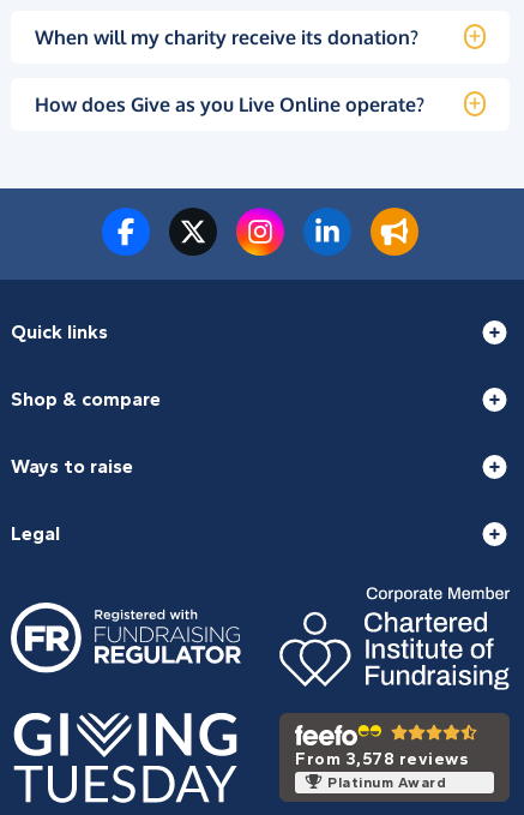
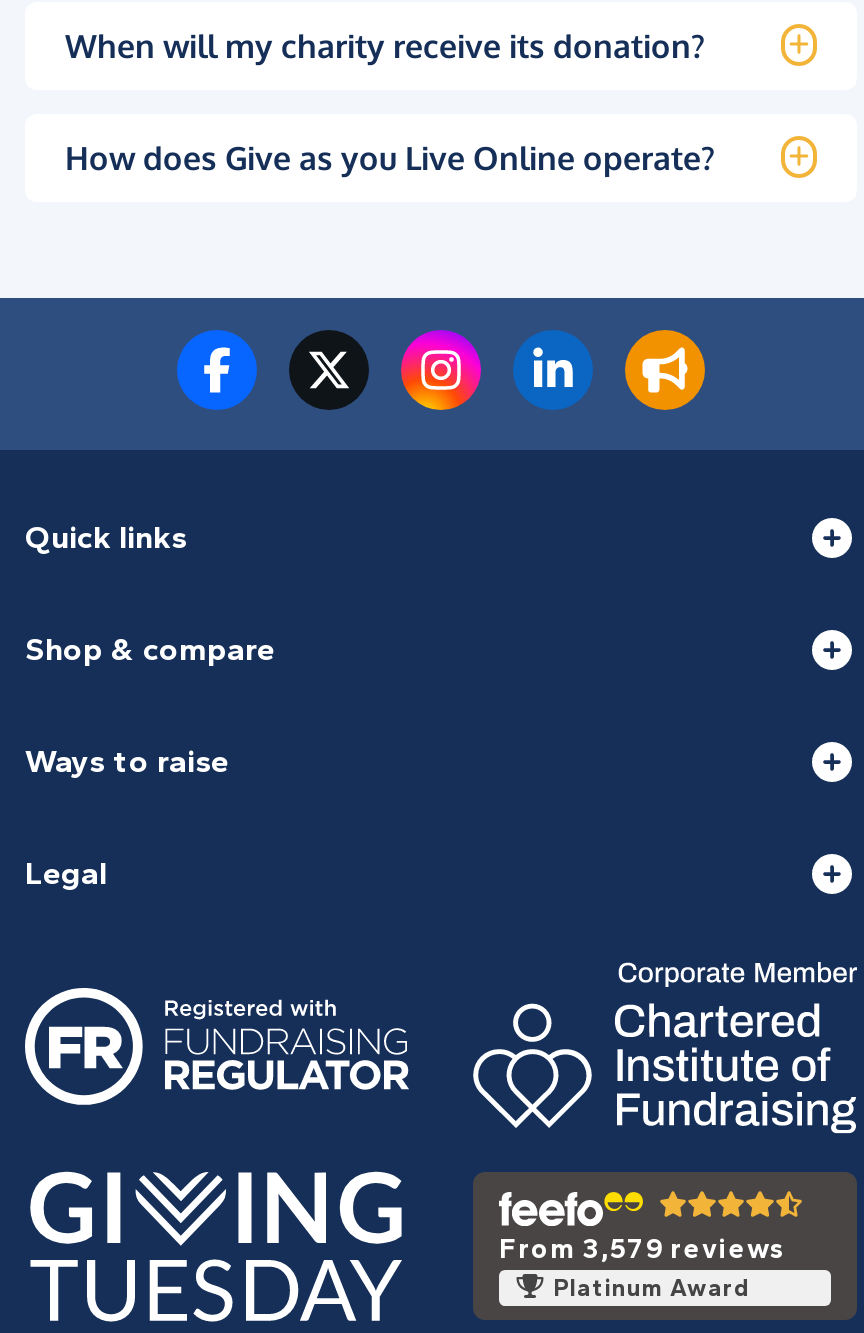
[295,749,468,769] From 3,578 reviews -> [499,1231,785,1265] From 3,579 reviews

